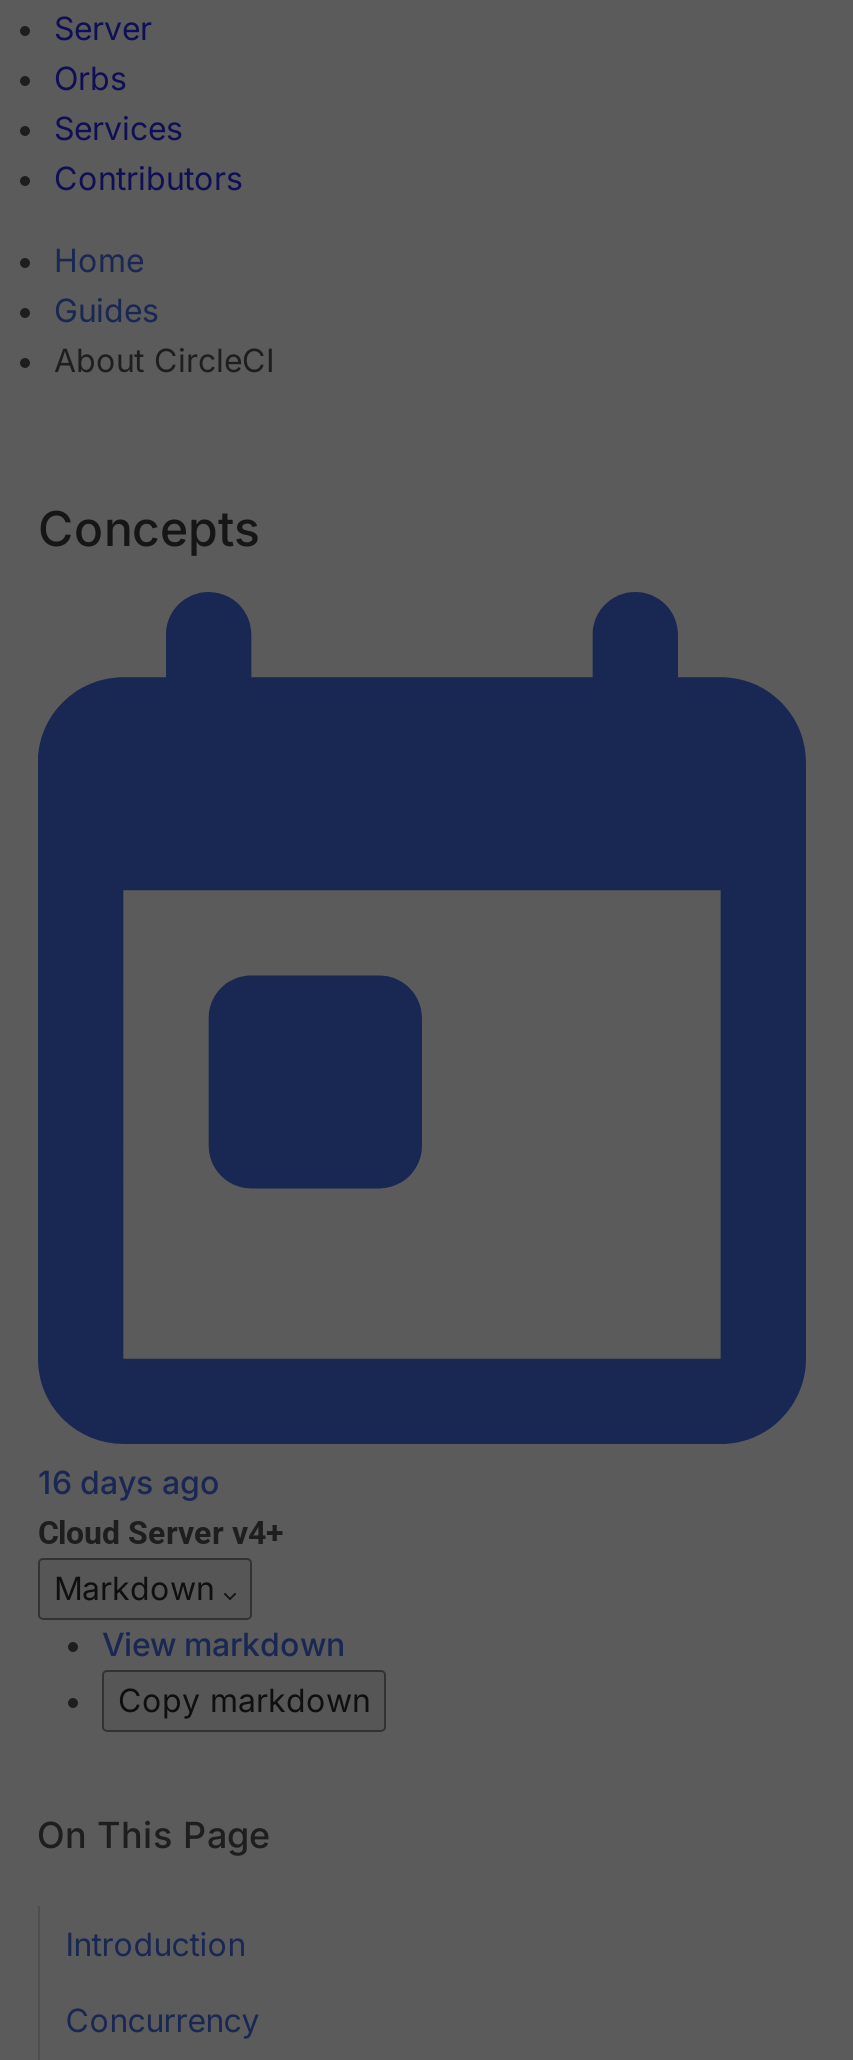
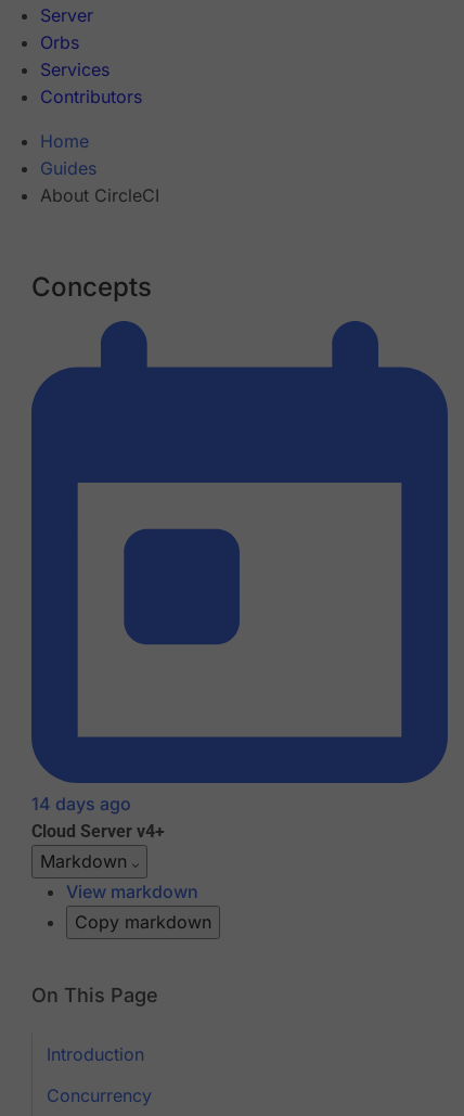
[38,1463,220,1503] 16 days ago -> [31,793,131,815] 14 days ago

